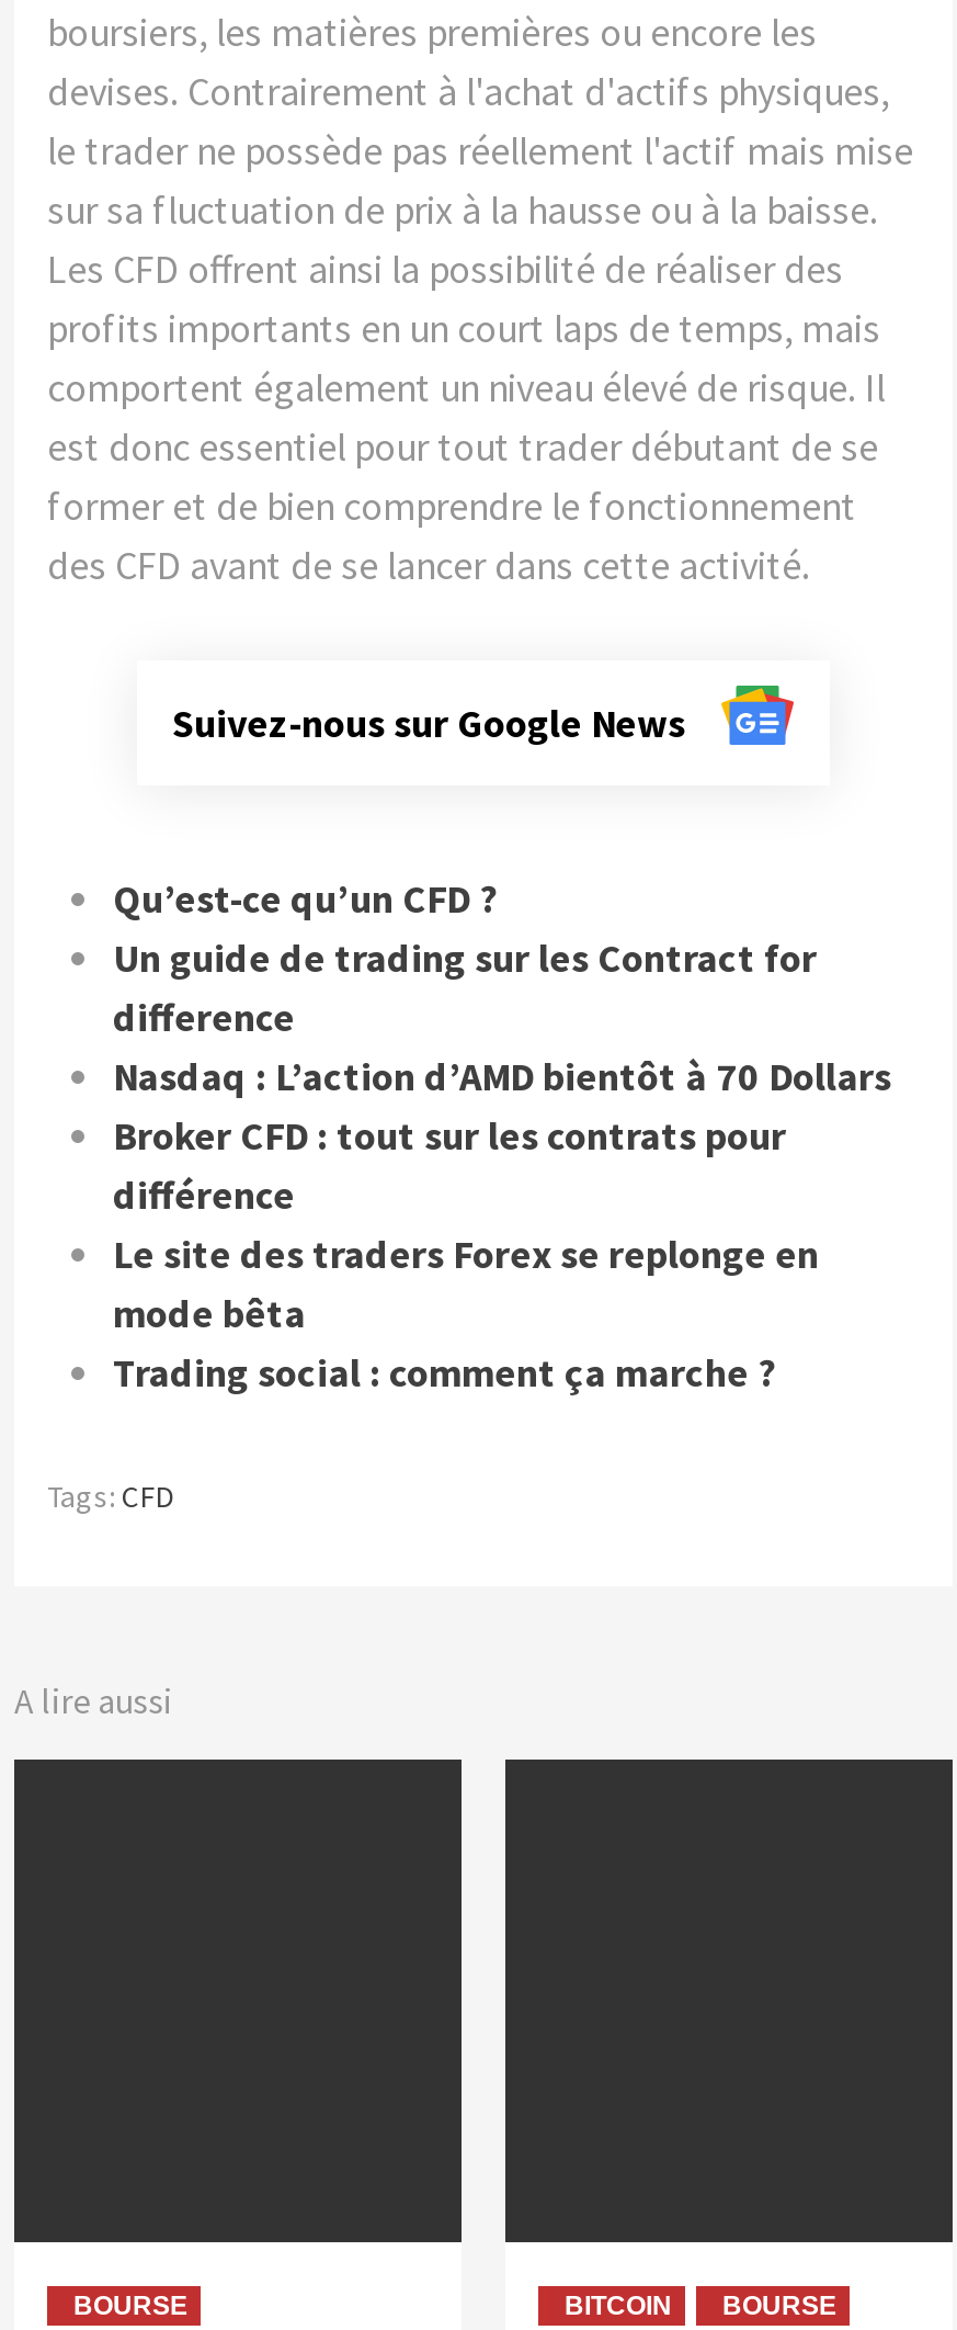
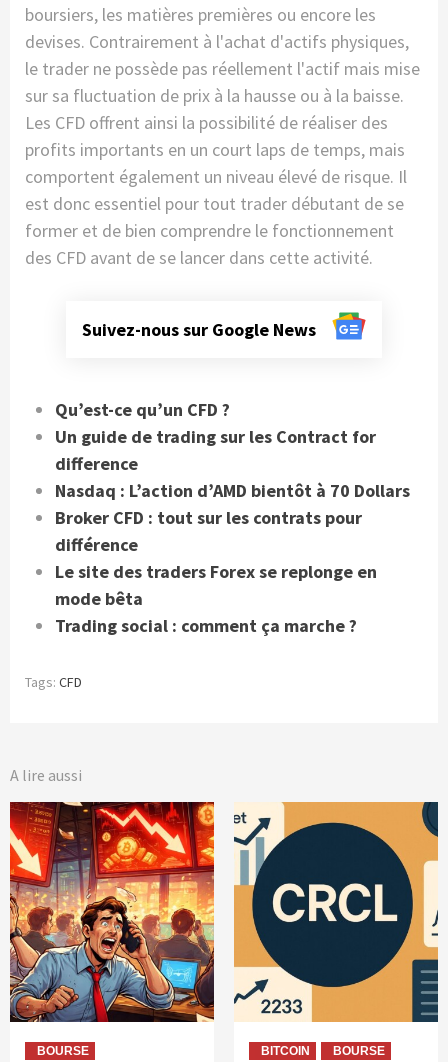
none -> [9,801,215,1023] [image]
none -> [233,801,439,1023] [image]

